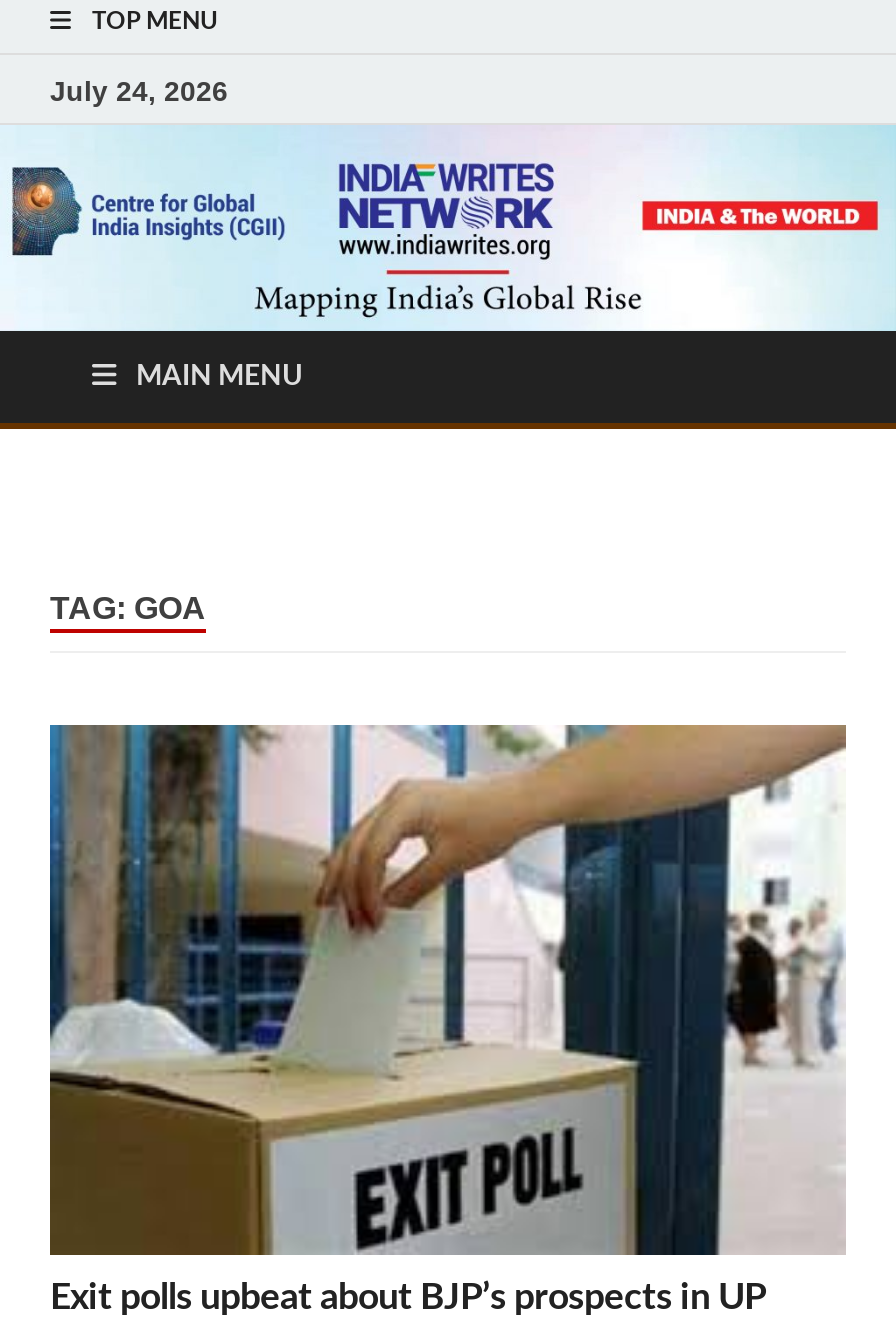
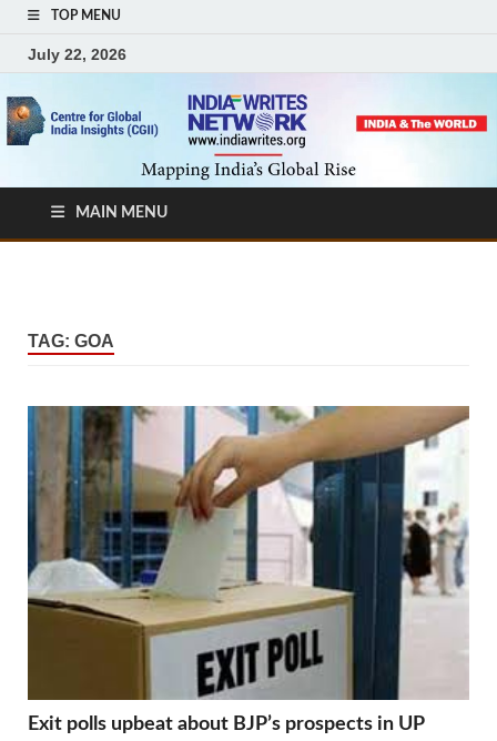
[50,74,228,106] July 24, 2026 -> [28,45,126,63] July 22, 2026

